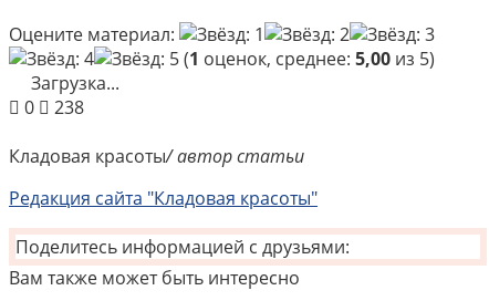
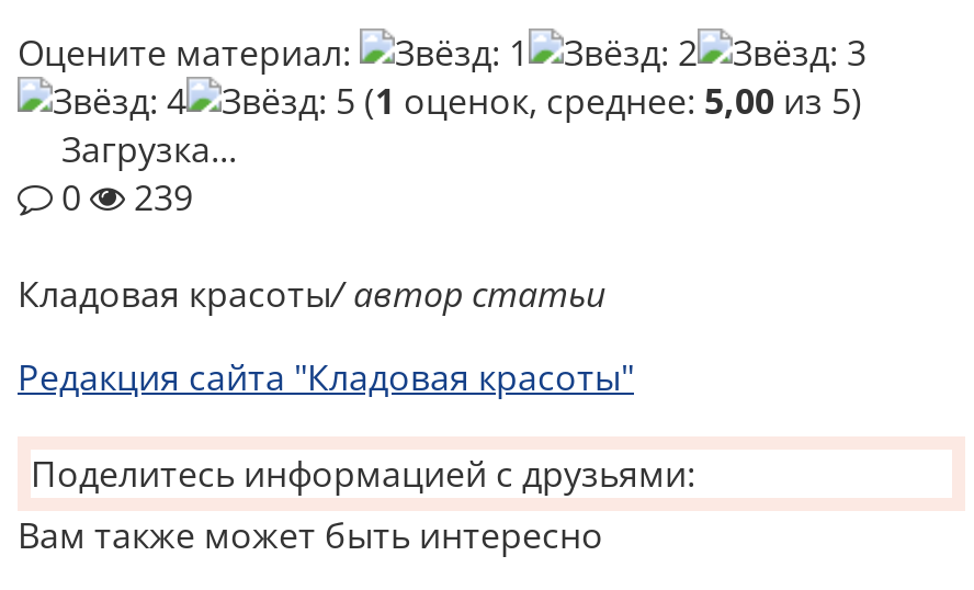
[20,95,84,119] 0 238 -> [53,172,193,221] 0 239

